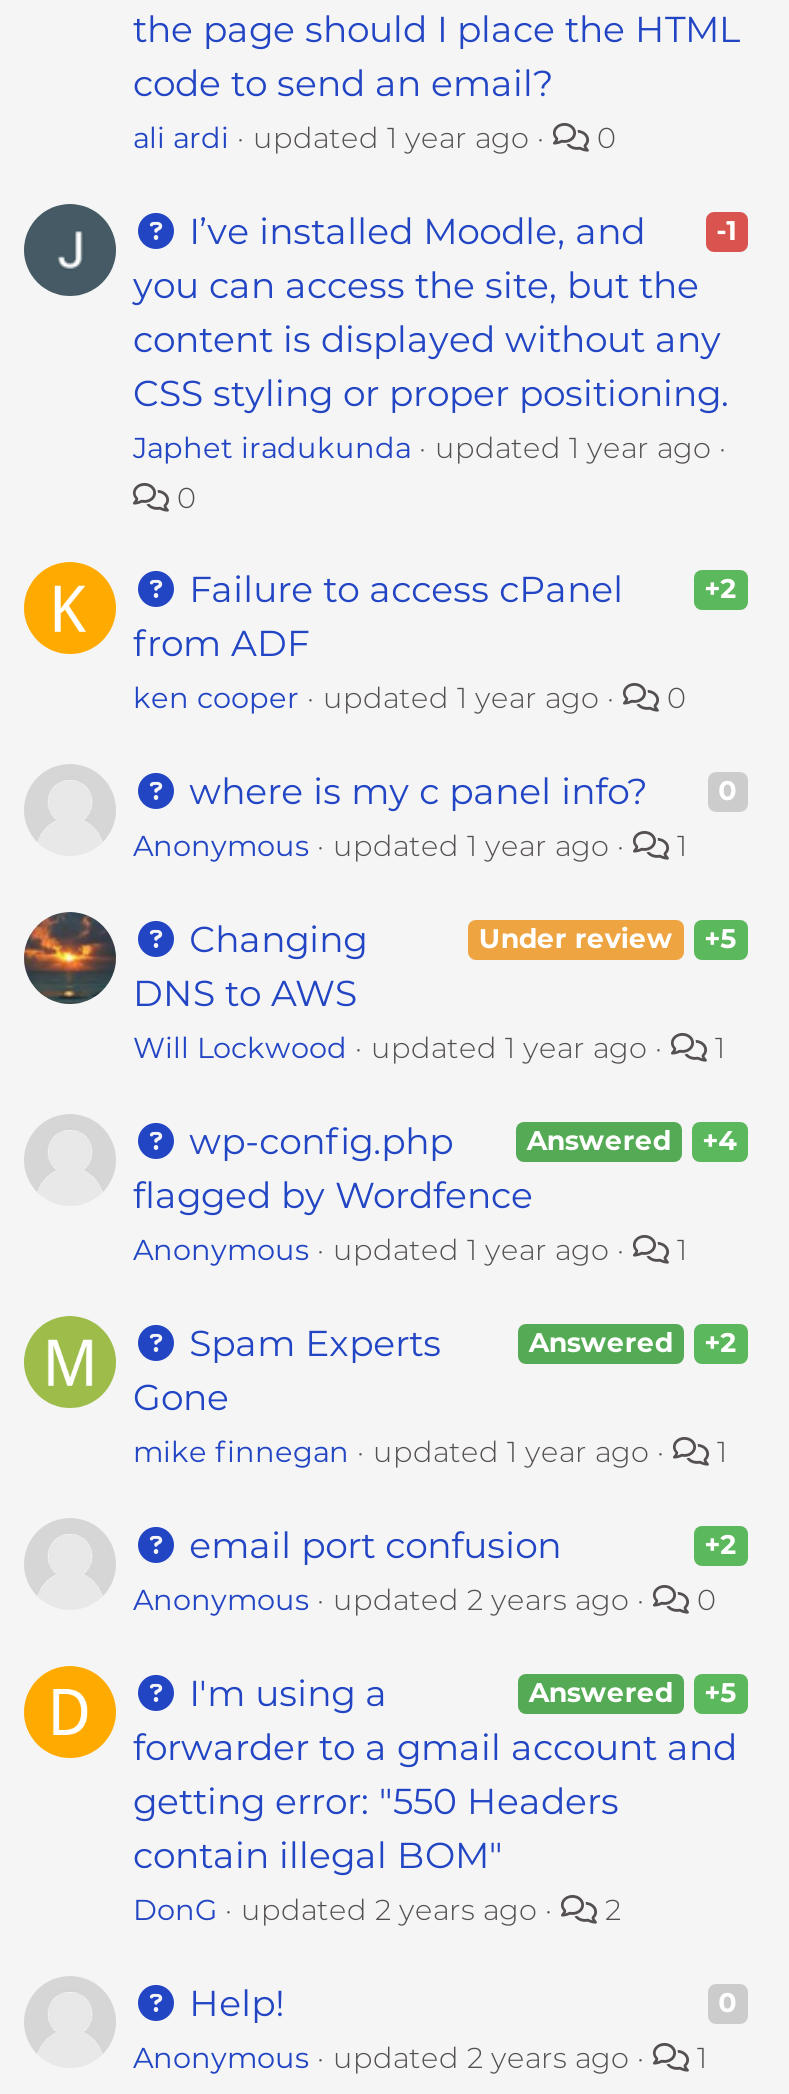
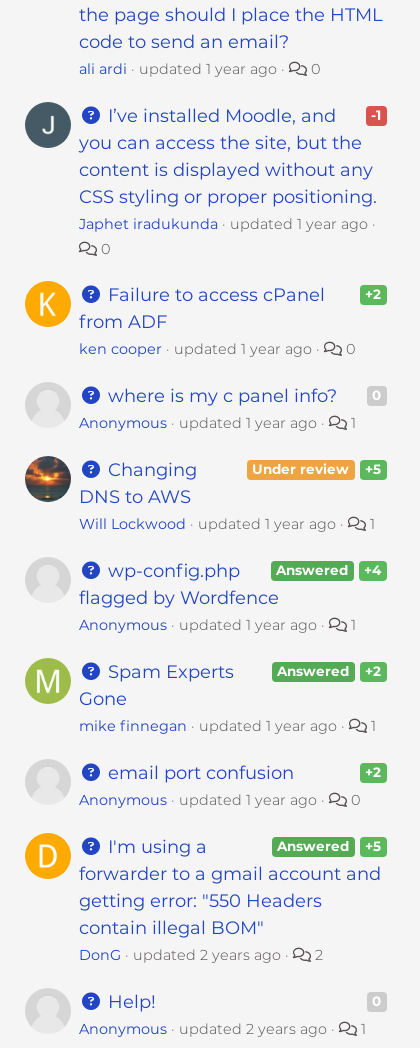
[333,1582,629,1618] updated 2 years ago -> [179,791,317,809] updated 1 year ago

